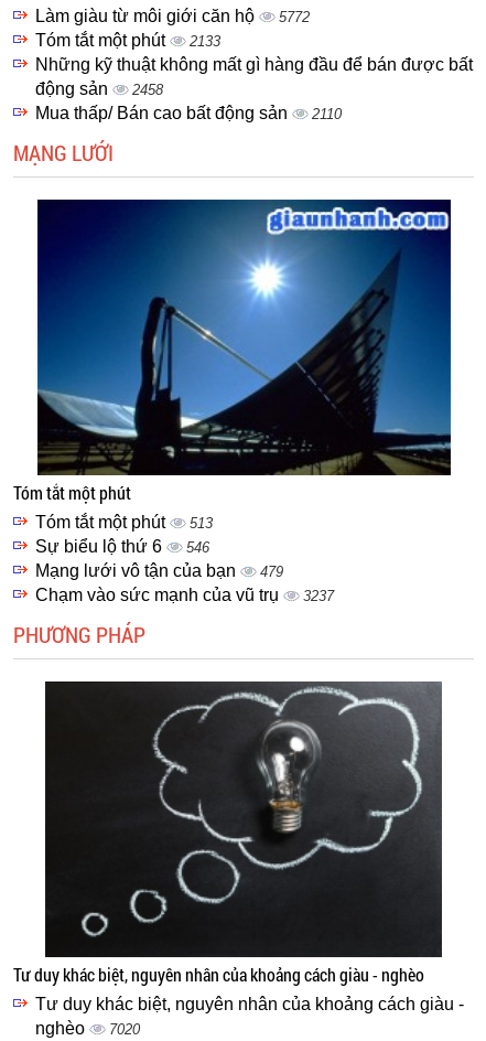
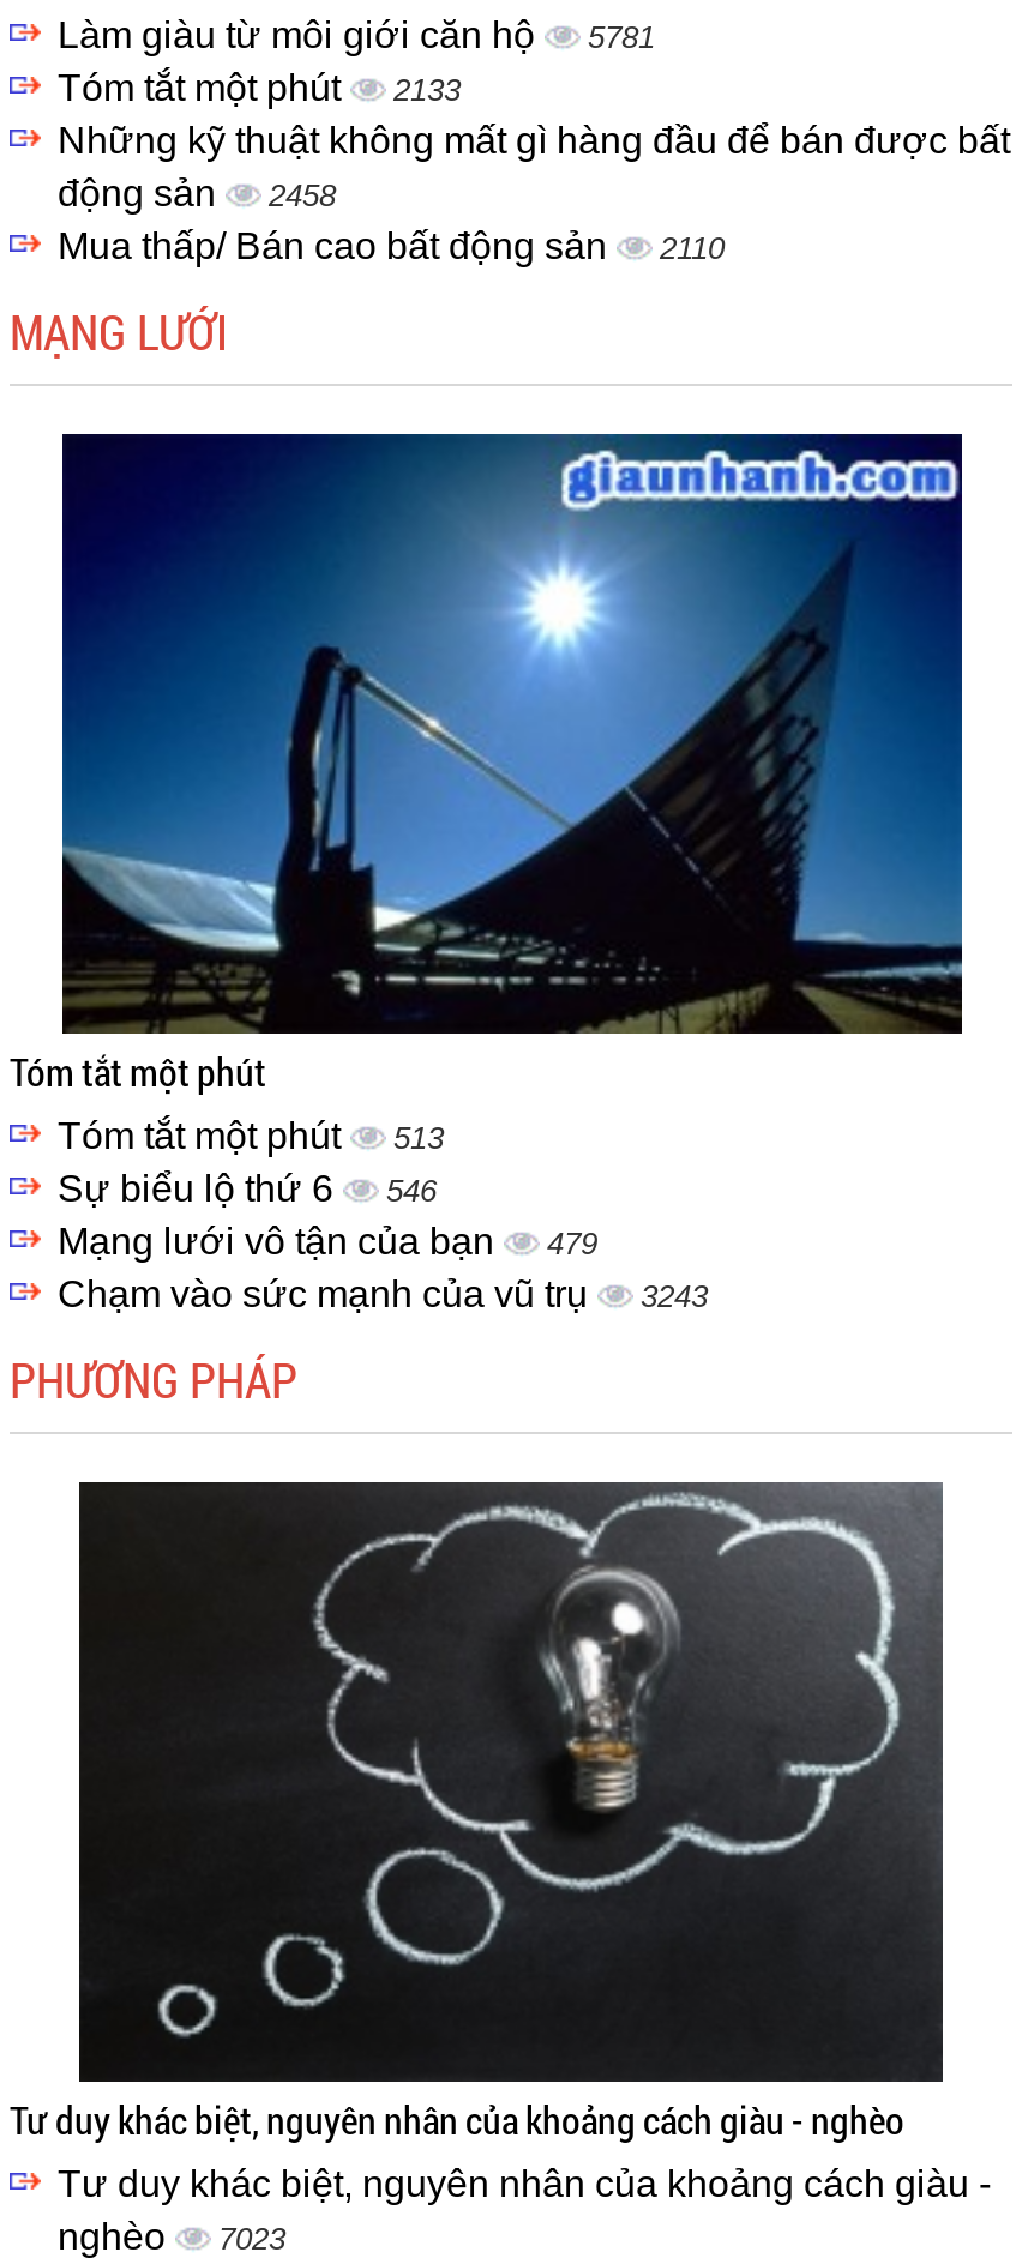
[35,7,310,25] Làm giàu từ môi giới căn hộ 5772 -> [58,14,655,55] Làm giàu từ môi giới căn hộ 5781
[35,586,334,604] Chạm vào sức mạnh của vũ trụ 3237 -> [58,1273,708,1314] Chạm vào sức mạnh của vũ trụ 3243
[35,1019,140,1038] nghèo 7020 -> [58,2216,285,2257] nghèo 7023

